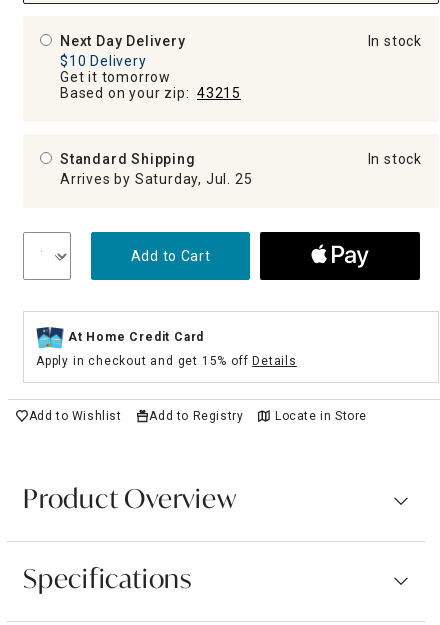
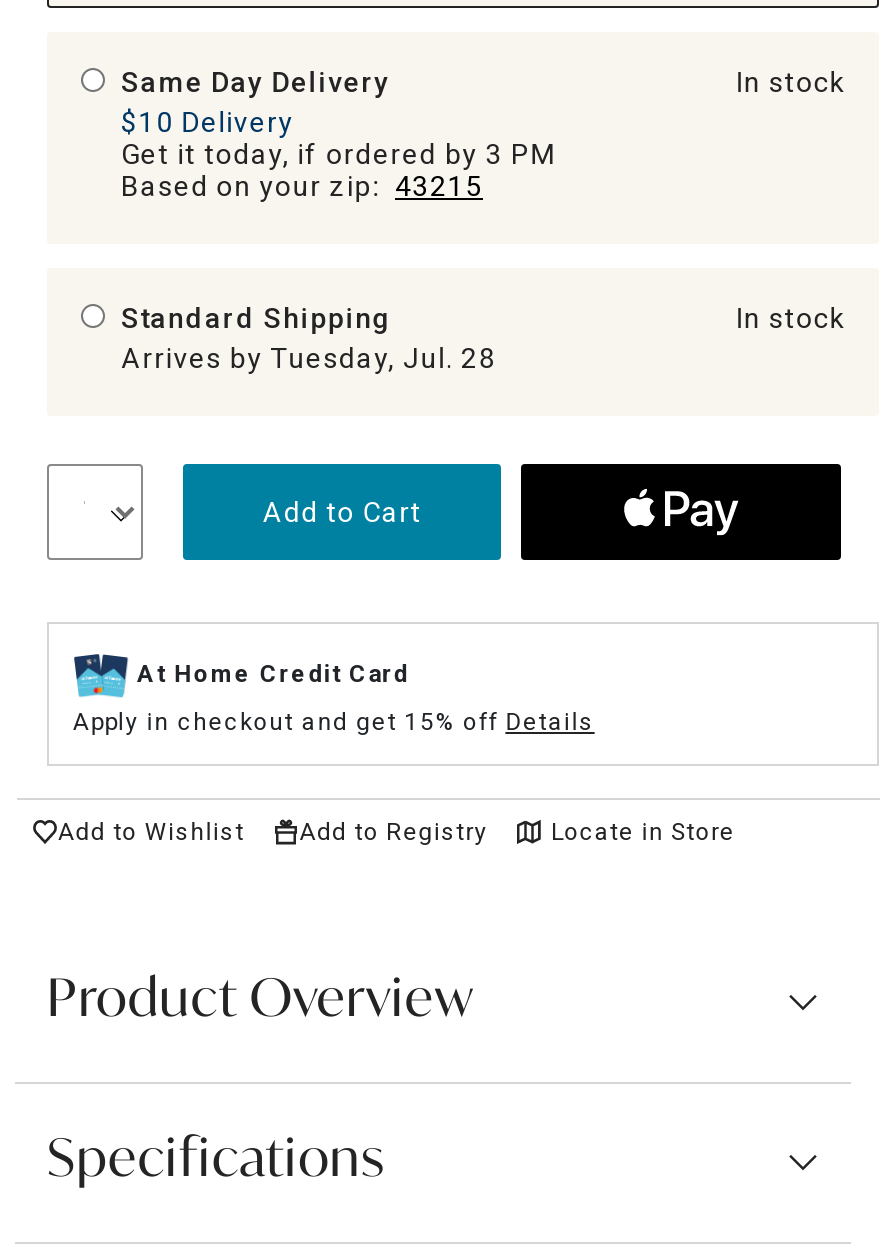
[60,33,186,49] Next Day Delivery -> [121,66,390,98] Same Day Delivery
[60,69,171,85] Get it tomorrow -> [121,138,556,170] Get it today, if ordered by 3 PM
[60,171,252,187] Arrives by Saturday, Jul. 25 -> [121,342,496,374] Arrives by Tuesday, Jul. 28

